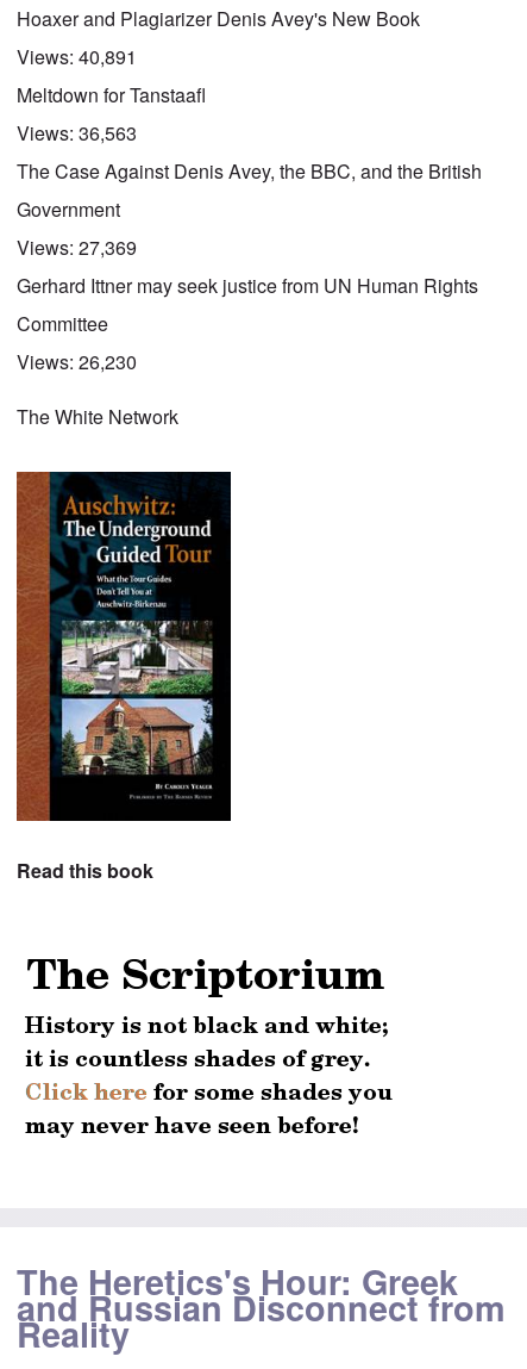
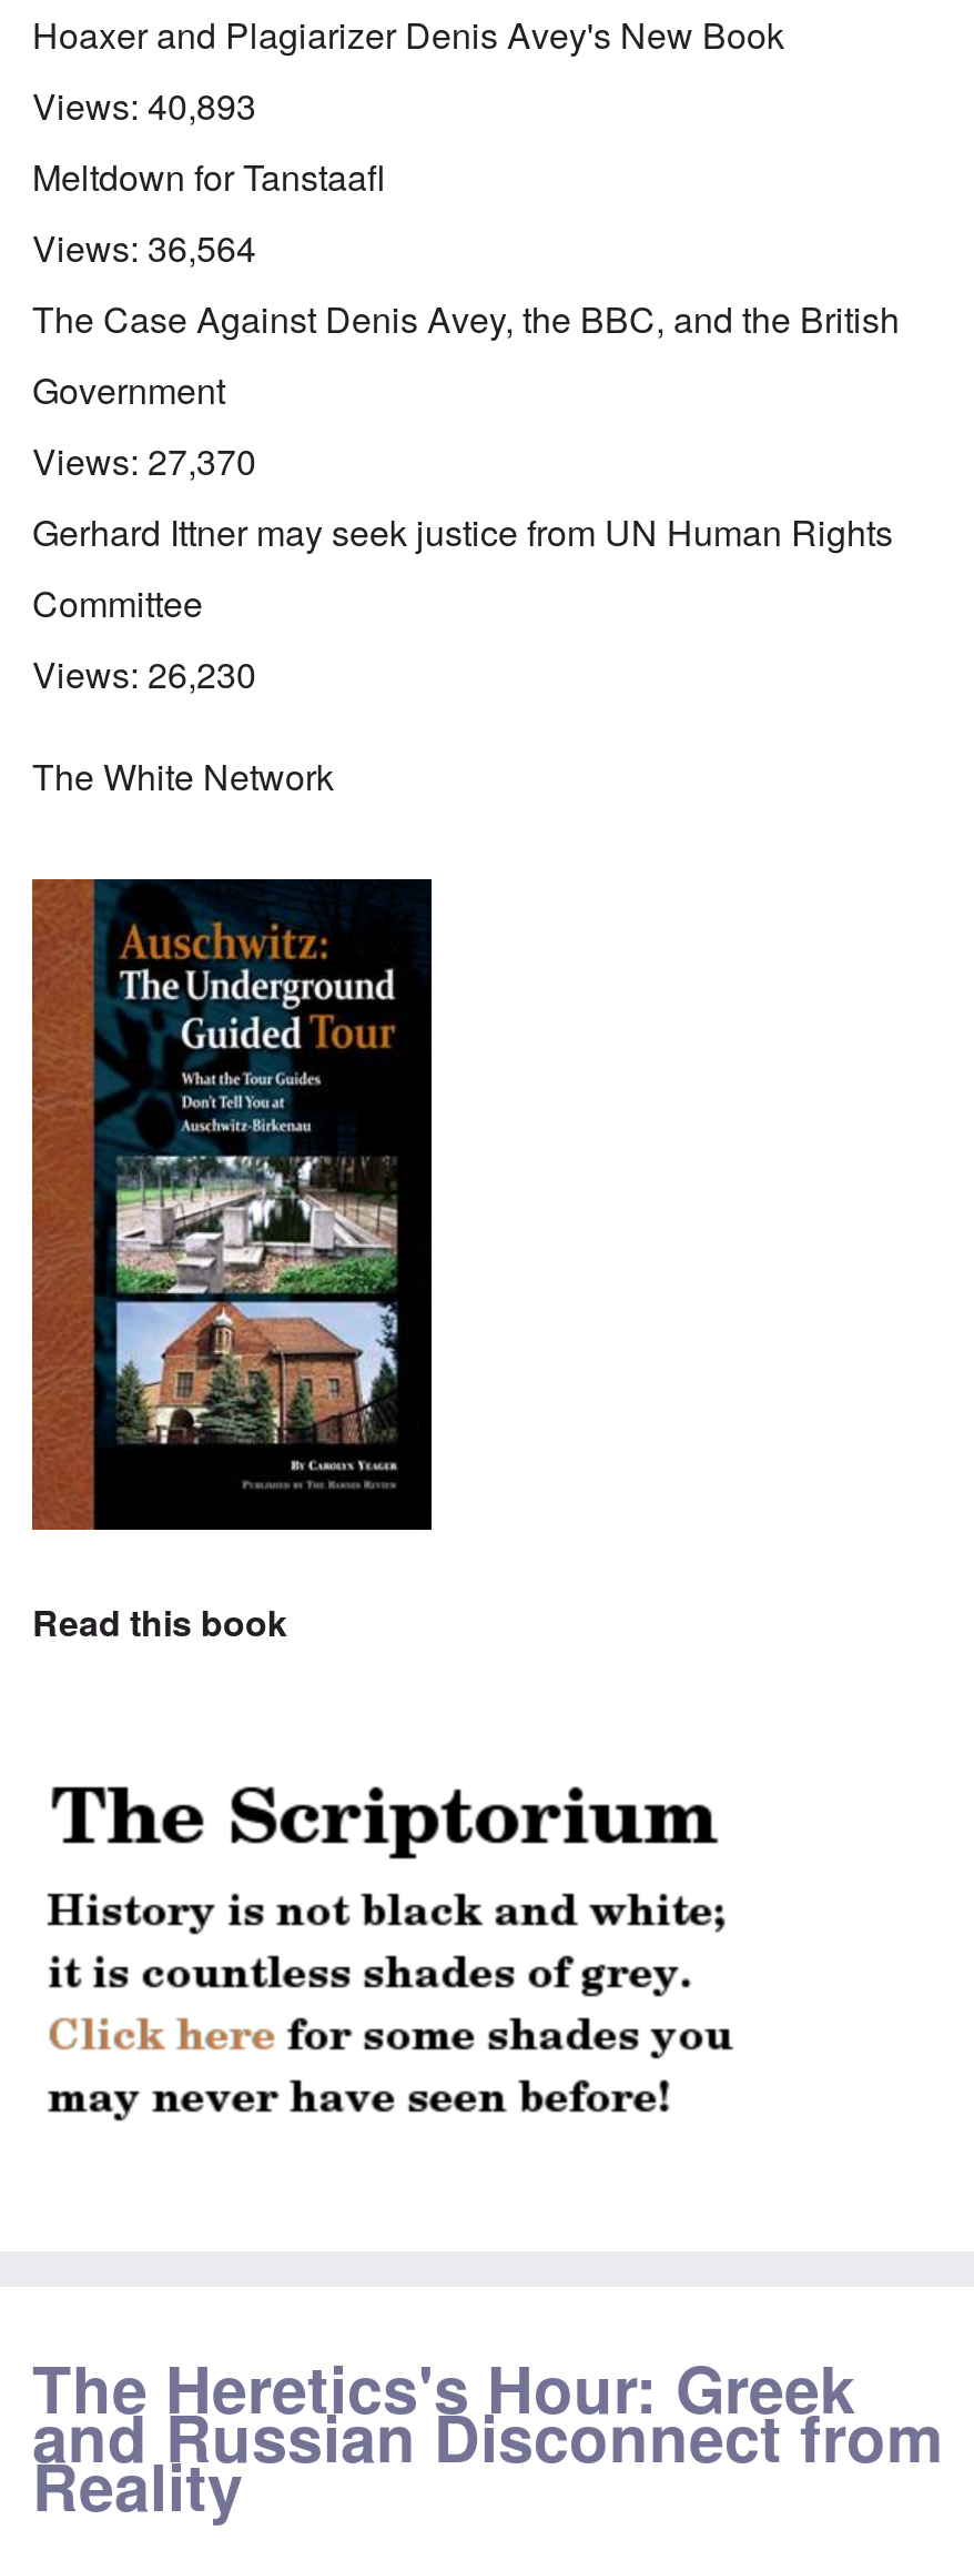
[17,43,137,71] Views: 40,891 -> [32,81,256,132] Views: 40,893
[17,120,137,147] Views: 36,563 -> [32,223,256,274] Views: 36,564
[17,234,137,261] Views: 27,369 -> [32,436,256,487] Views: 27,370

